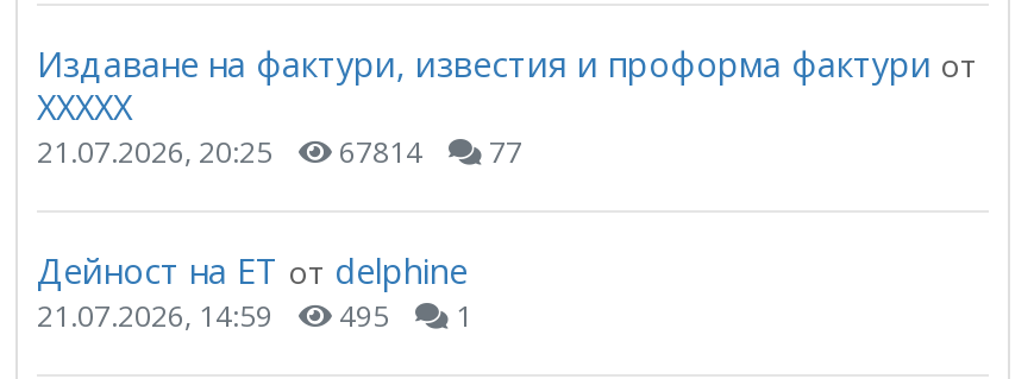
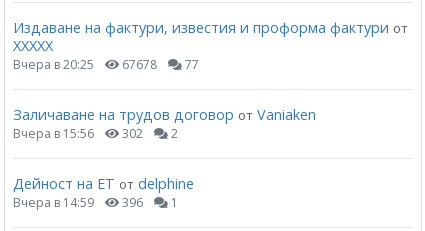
[37,131,422,171] 21.07.2026, 20:25 | 67814 -> [13,56,157,73] Вчера в 20:25 | 67678
none -> [13,105,316,142] Заличаване на трудов договор от Vaniaken | Вчера в 15:56 | 302 | 2
[37,295,389,335] 21.07.2026, 14:59 | 495 -> [13,194,143,211] Вчера в 14:59 | 396

